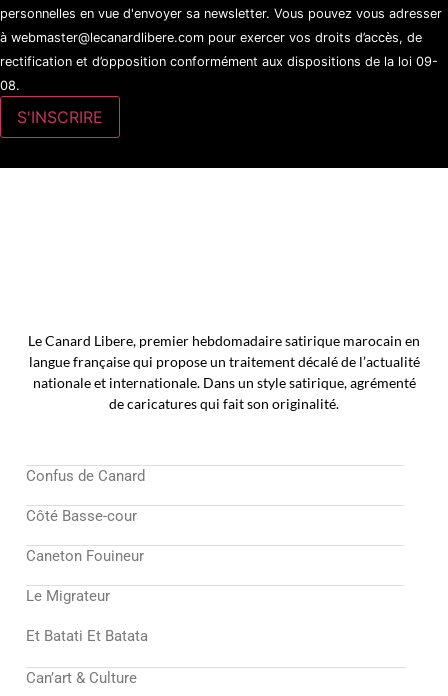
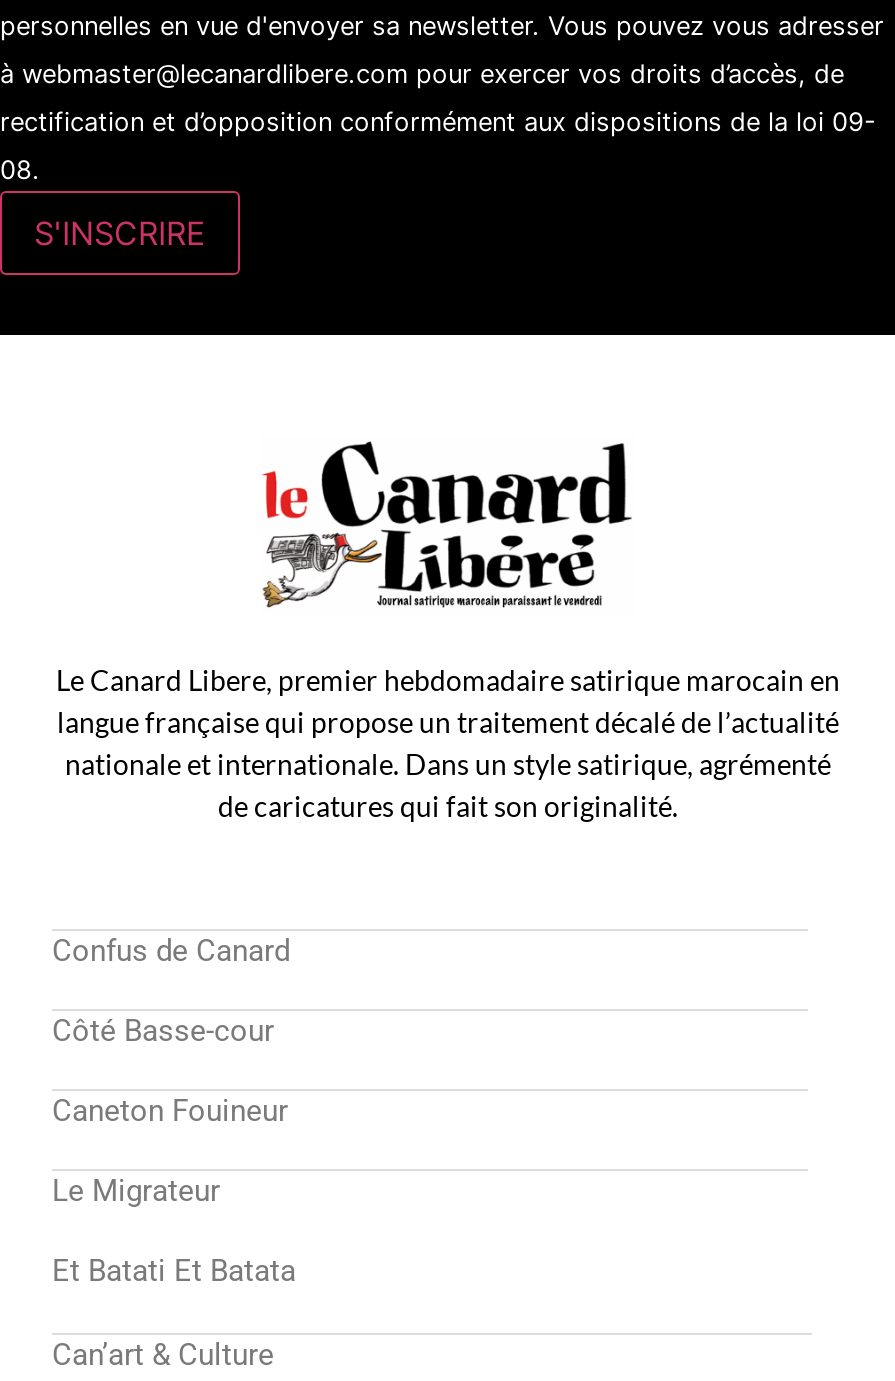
none -> [262,439,632,609] [image]

